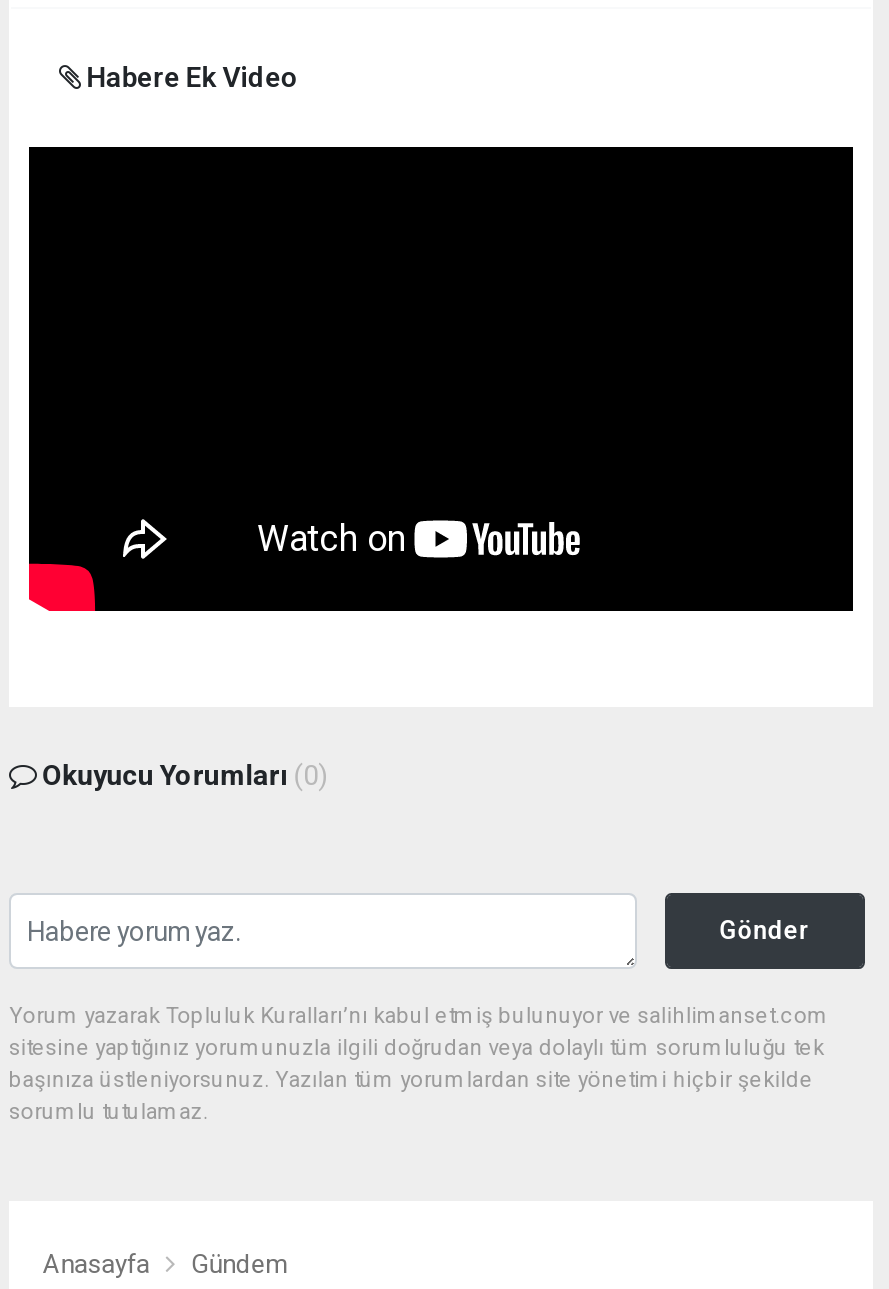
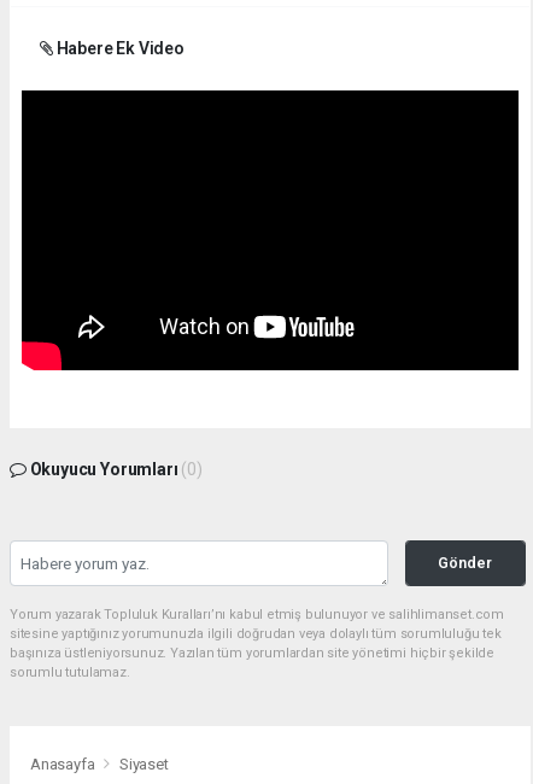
[191,1249,287,1279] Gündem -> [119,755,168,773] Siyaset

